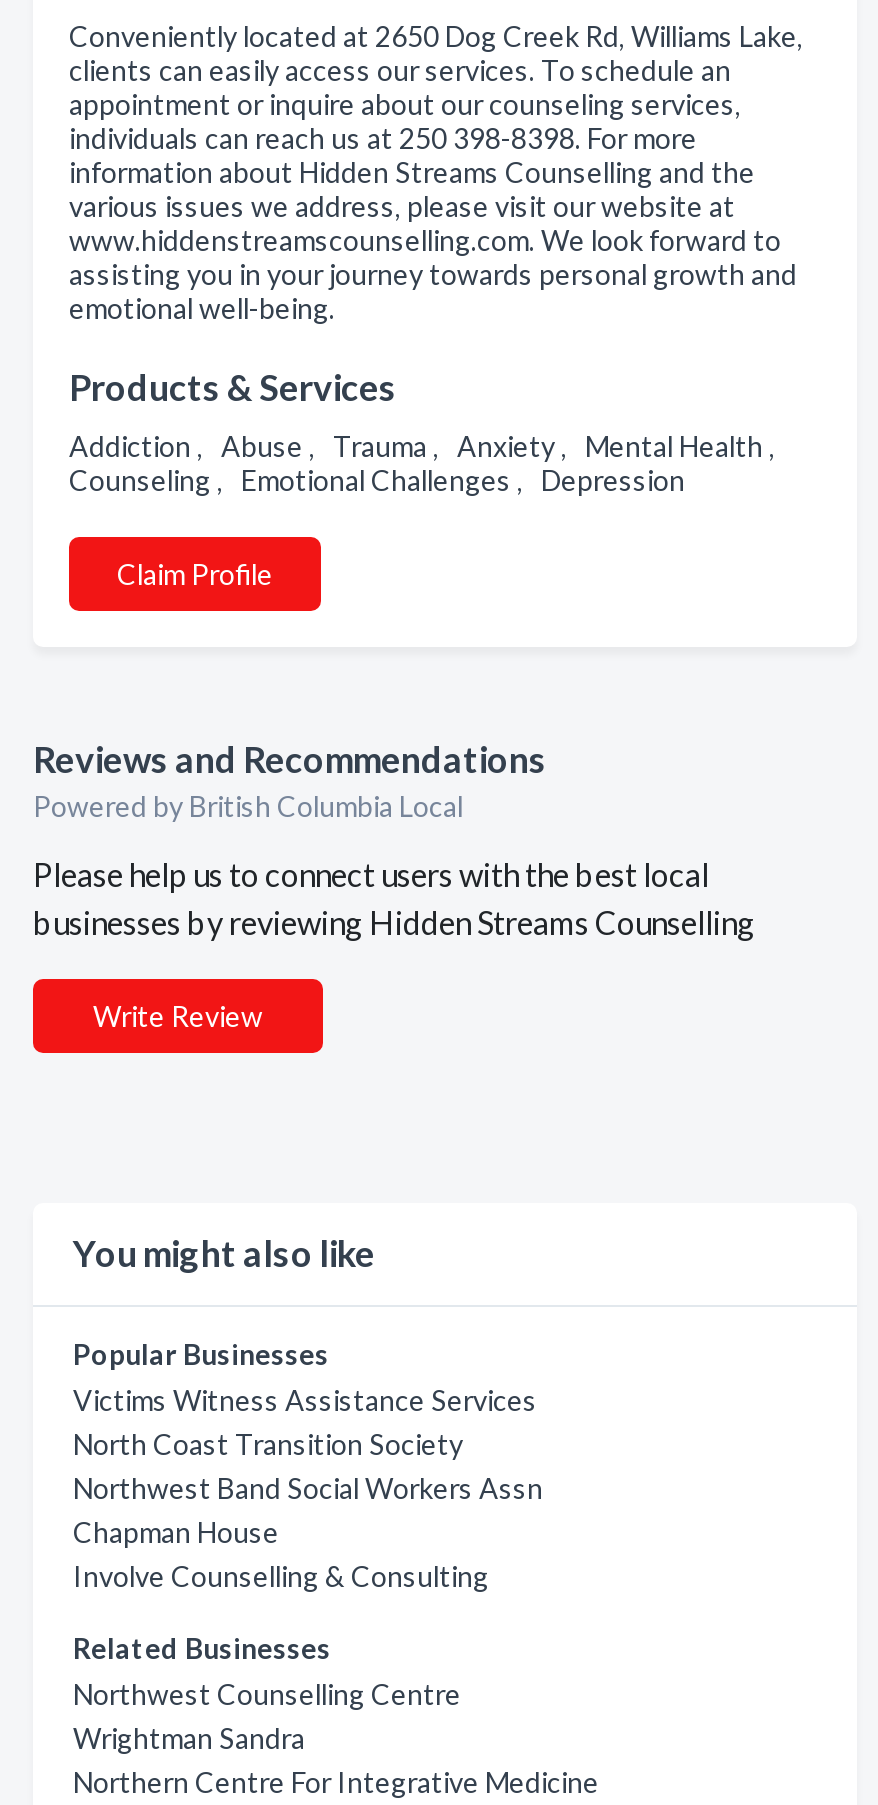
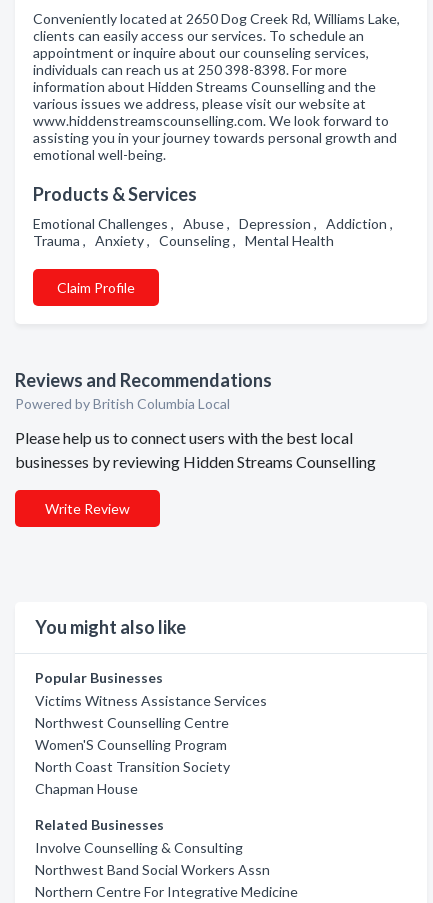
[69,429,787,497] Addiction , Abuse , Trauma , Anxiety , Mental Health , | Counseling , Emotional Challenges , Depression -> [33,215,399,249] Emotional Challenges , Abuse , Depression , Addiction , | Trauma , Anxiety , Counseling , Mental Health
moved [73,1427,543,1665] -> [35,758,270,878]: North Coast Transition Society | Chapman House | Related Businesses | Involve Counselling & Consulting | Northwest Band Social Workers Assn
moved [73,1677,461,1711] -> [35,714,229,731]: Northwest Counselling Centre
[73,1721,305,1755] Wrightman Sandra -> [35,736,227,753] Women'S Counselling Program

